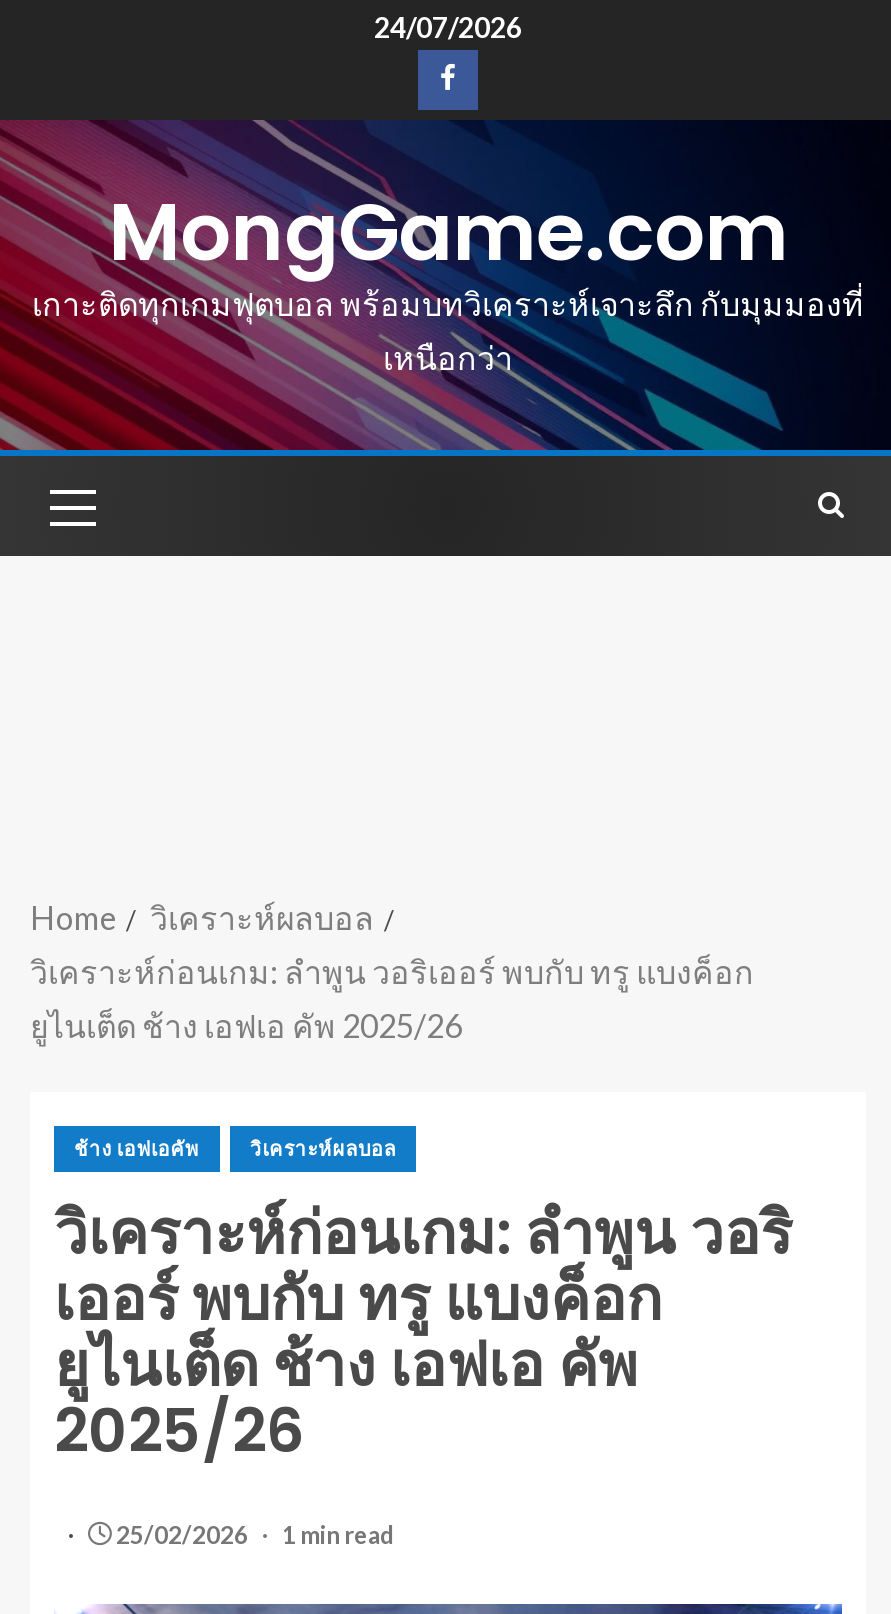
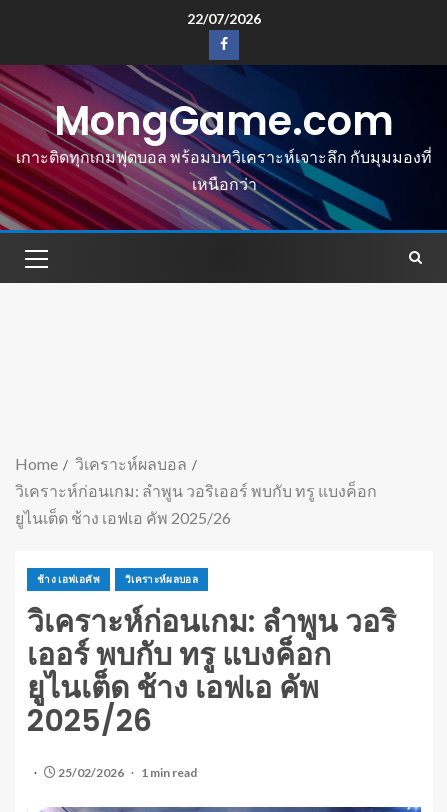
[374,11,522,45] 24/07/2026 -> [187,10,261,27] 22/07/2026

